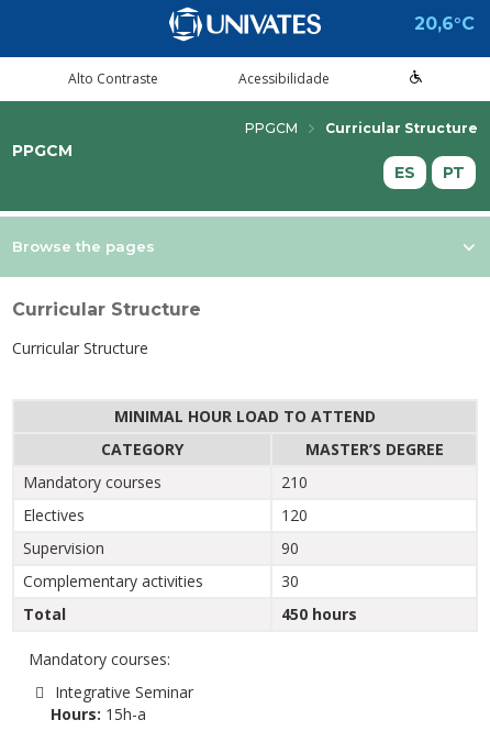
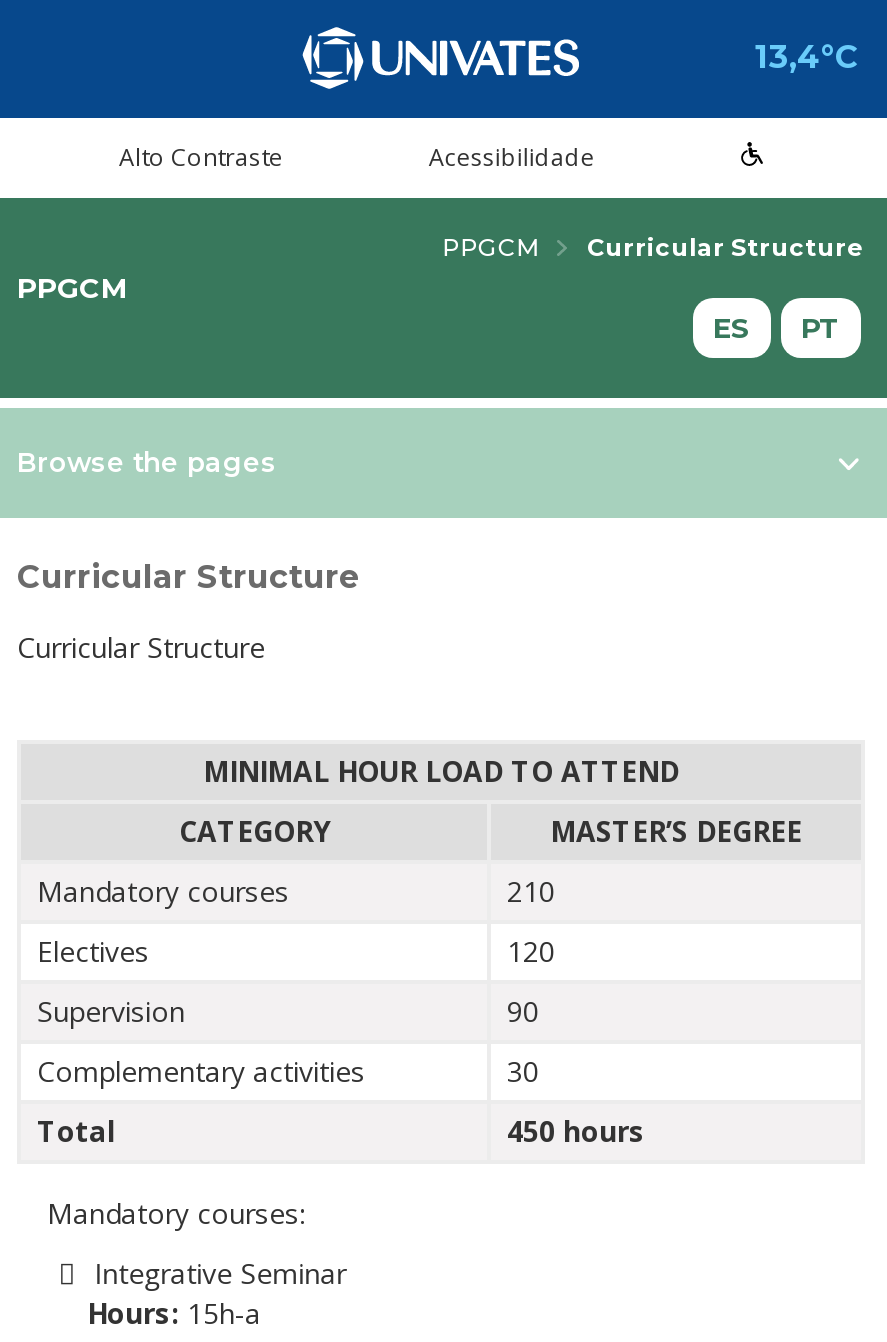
[414,13,475,34] 20,6°C -> [755,38,859,76] 13,4°C

